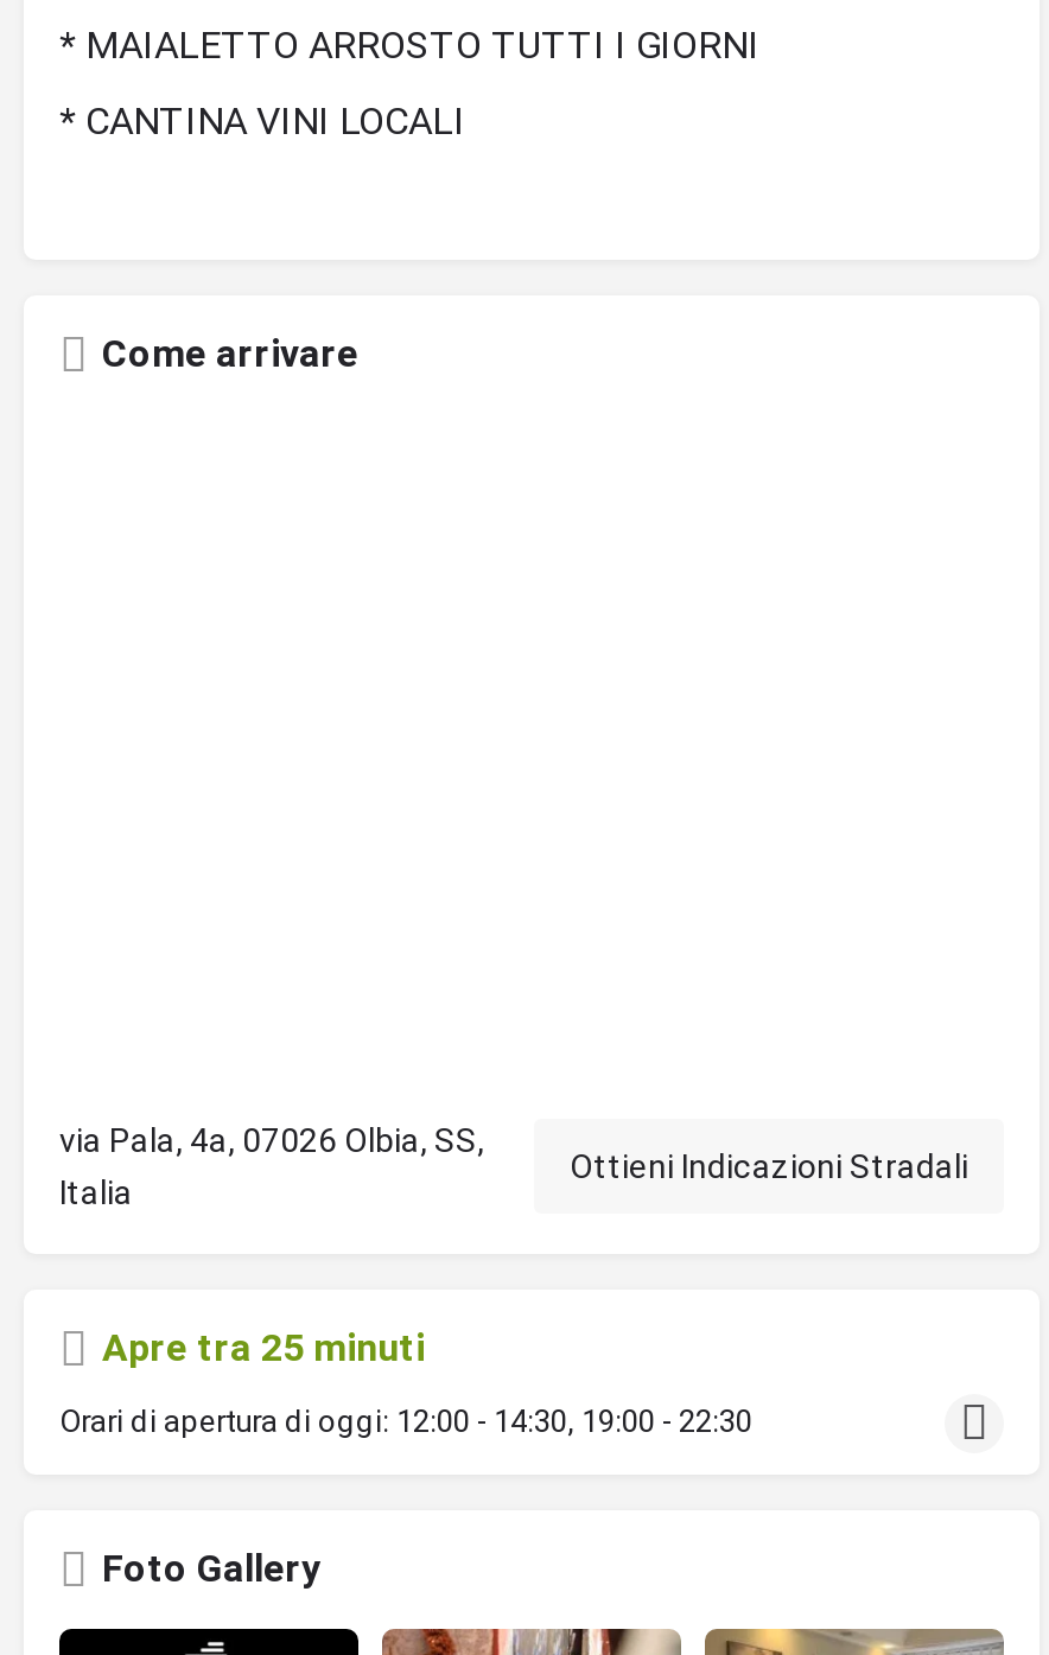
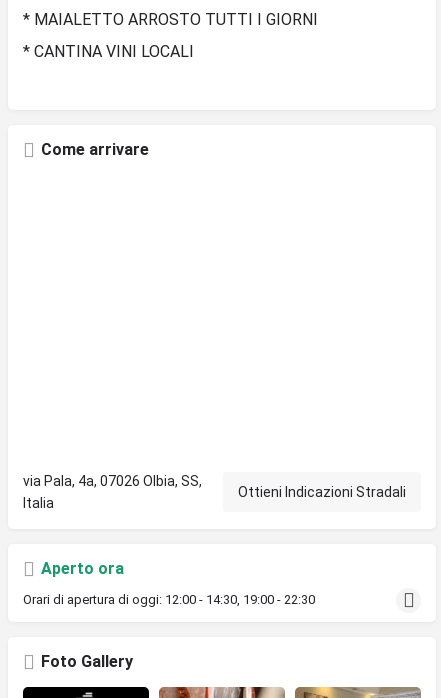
[102,1325,425,1370] Apre tra 25 minuti -> [41,559,124,578] Aperto ora

